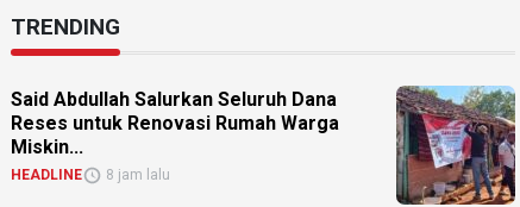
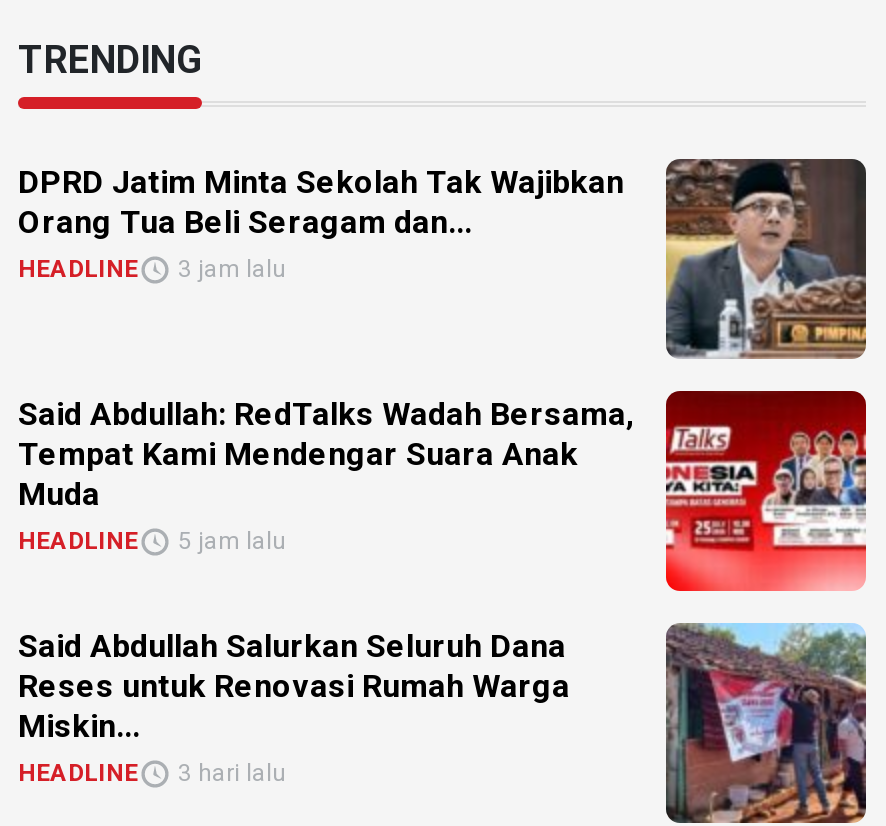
none -> [18,157,868,359] [image] | DPRD Jatim Minta Sekolah Tak Wajibkan | Orang Tua Beli Seragam dan... | HEADLINE | 3 jam lalu
none -> [18,389,868,593] [image] | Said Abdullah: RedTalks Wadah Bersama, | Tempat Kami Mendengar Suara Anak | Muda | HEADLINE | 5 jam lalu
[11,166,170,183] HEADLINE 8 jam lalu -> [18,759,286,787] HEADLINE 3 hari lalu

